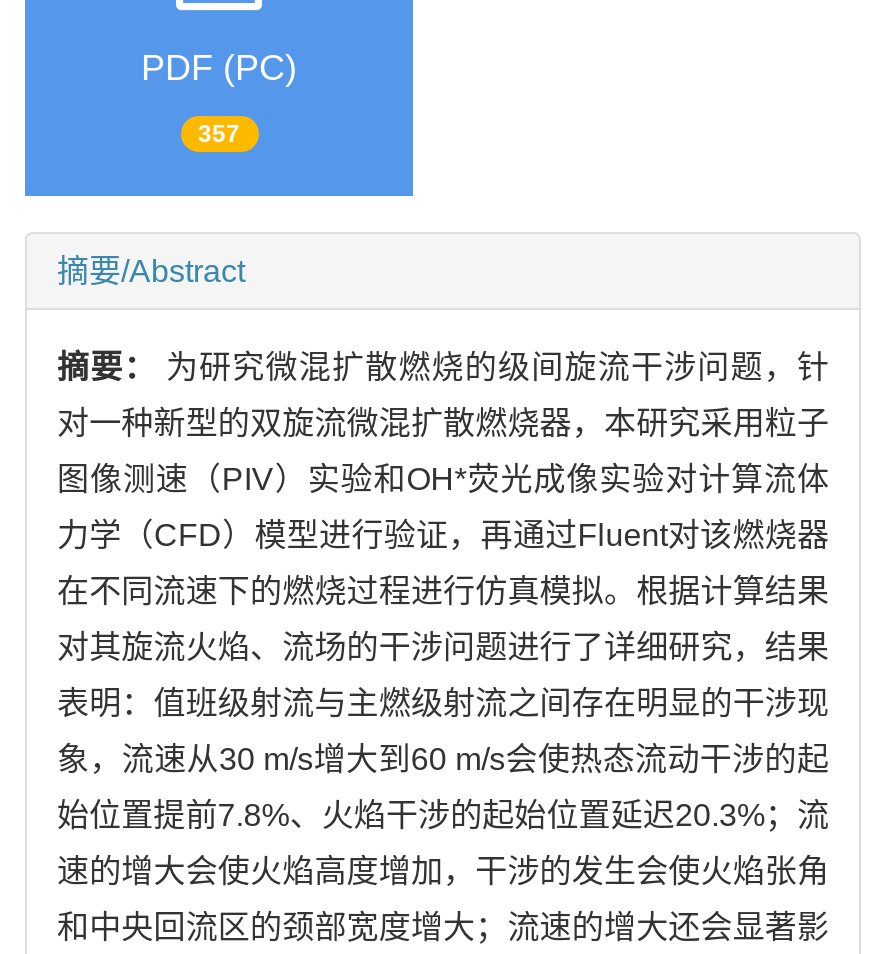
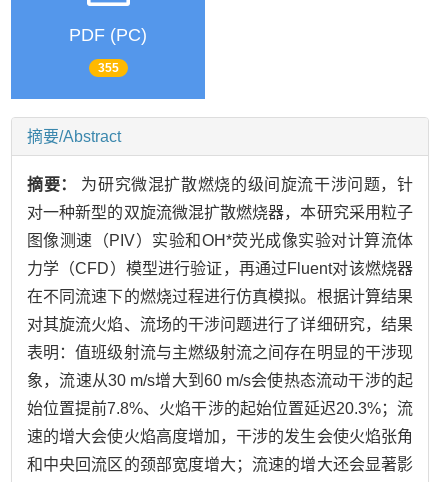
[198,120,240,148] 357 -> [97,61,118,75] 355

